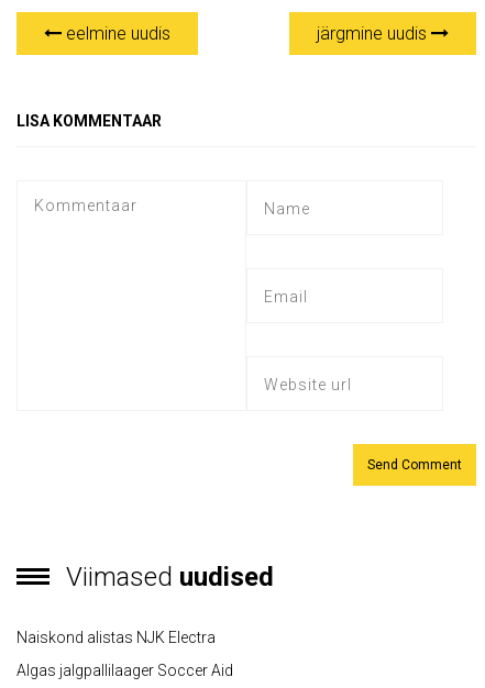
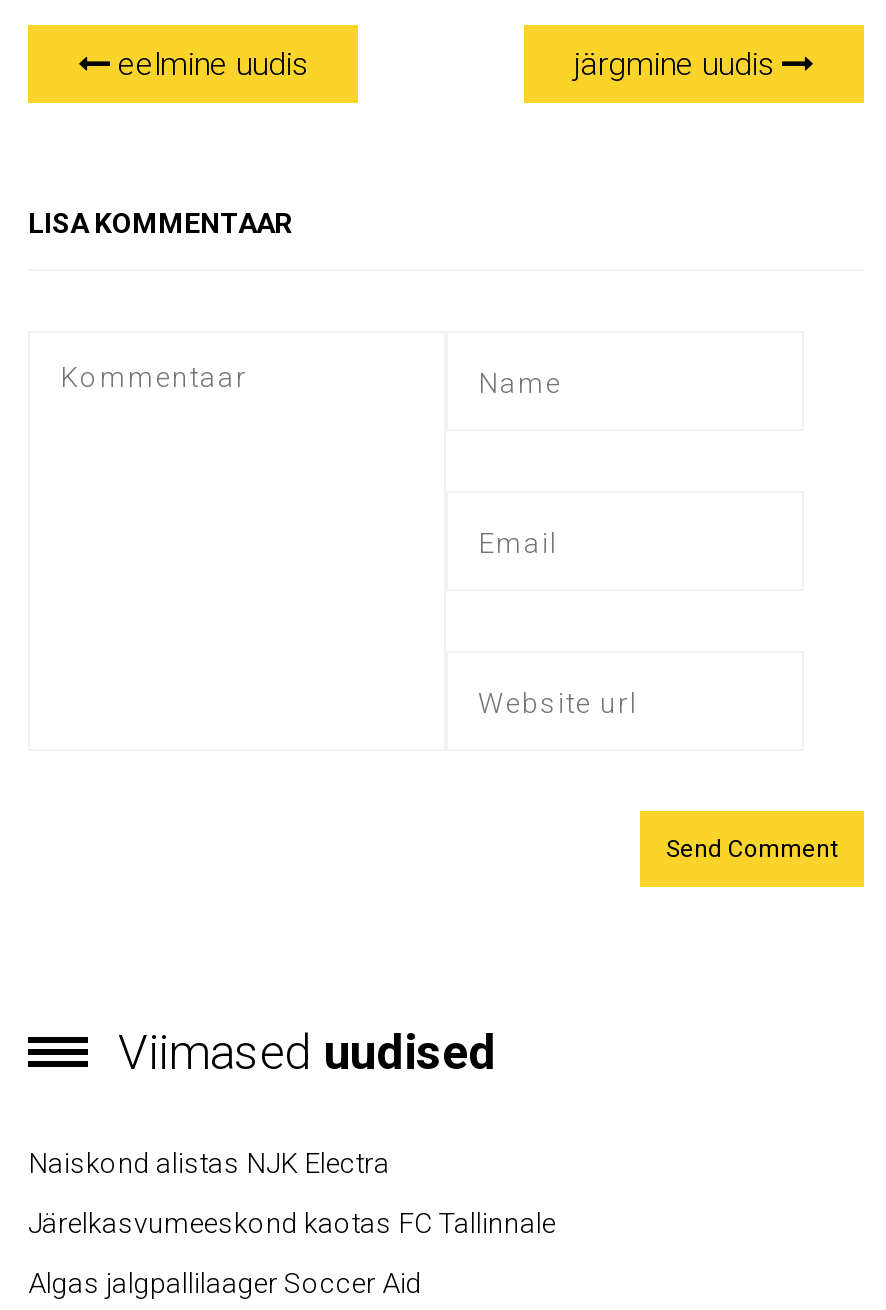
none -> [28,1207,556,1239] Järelkasvumeeskond kaotas FC Tallinnale

